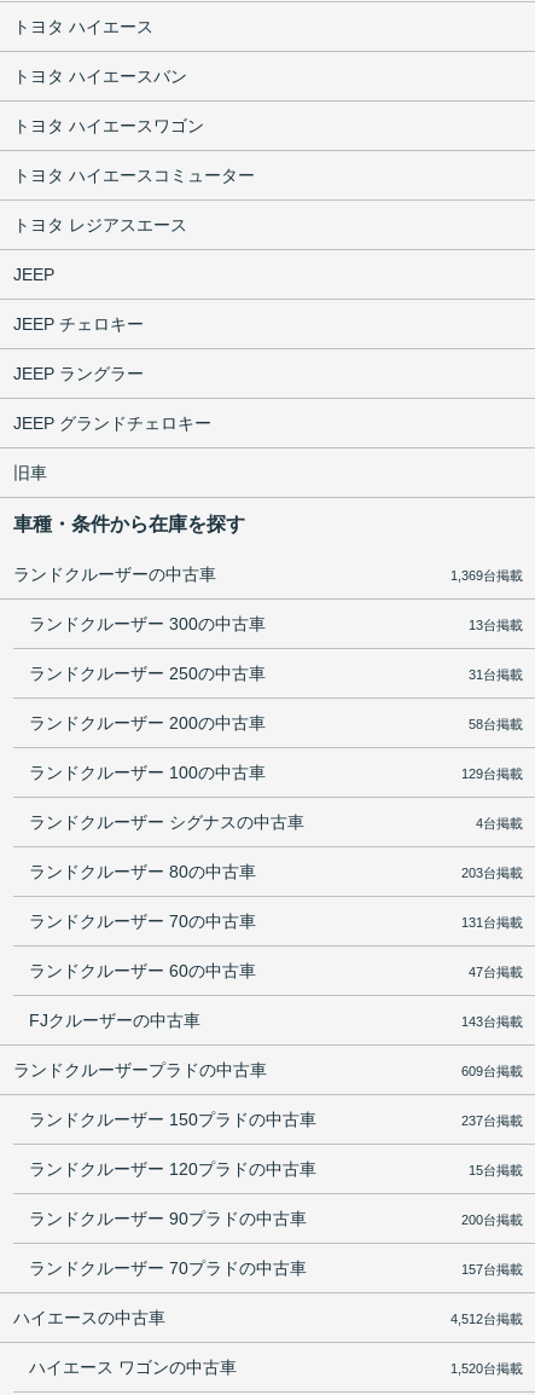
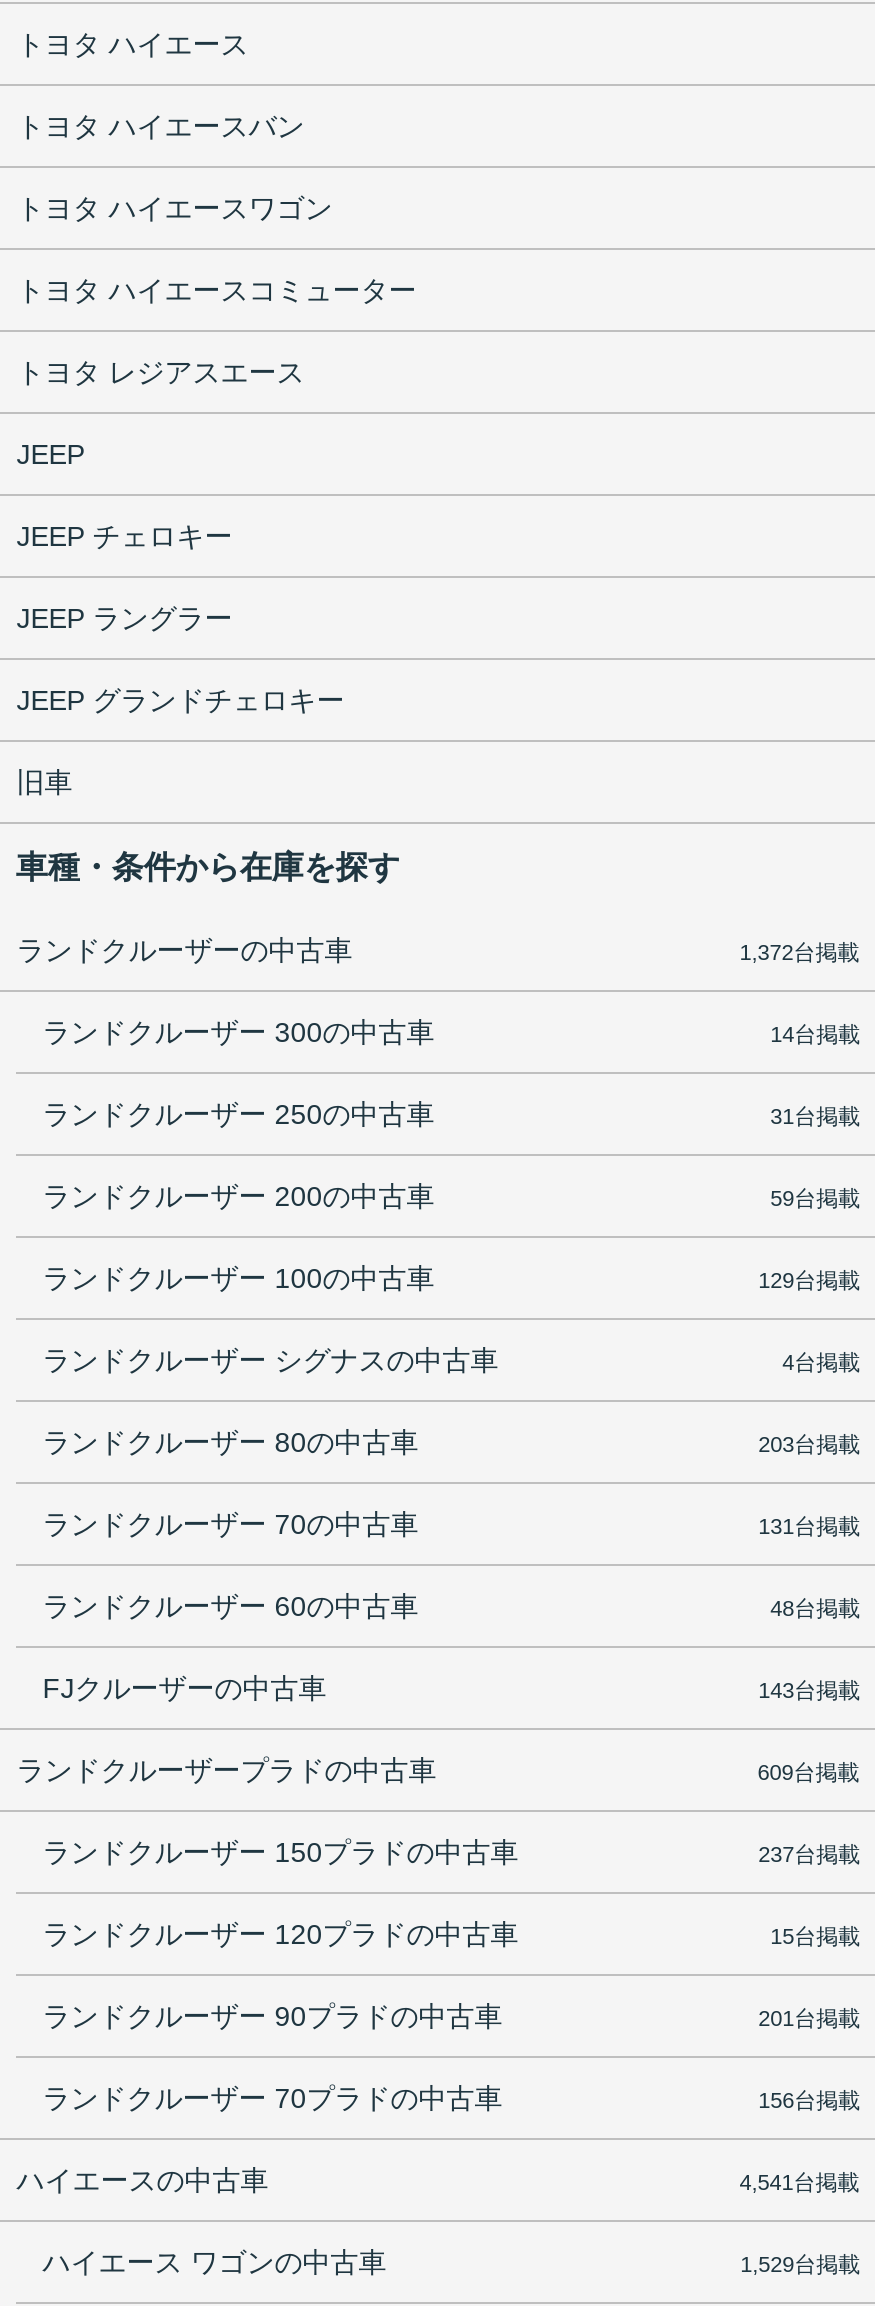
[450,568,523,583] 1,369台掲載 -> [740,940,860,964] 1,372台掲載
[469,618,523,632] 13台掲載 -> [770,1022,860,1046] 14台掲載
[469,717,523,732] 58台掲載 -> [770,1186,860,1210] 59台掲載
[469,965,523,979] 47台掲載 -> [770,1596,860,1620] 48台掲載
[461,1213,523,1227] 200台掲載 -> [758,2006,860,2030] 201台掲載
[461,1262,523,1277] 157台掲載 -> [758,2088,860,2112] 156台掲載
[450,1312,523,1326] 4,512台掲載 -> [740,2170,860,2194] 4,541台掲載
[451,1361,523,1376] 1,520台掲載 -> [740,2252,860,2276] 1,529台掲載

